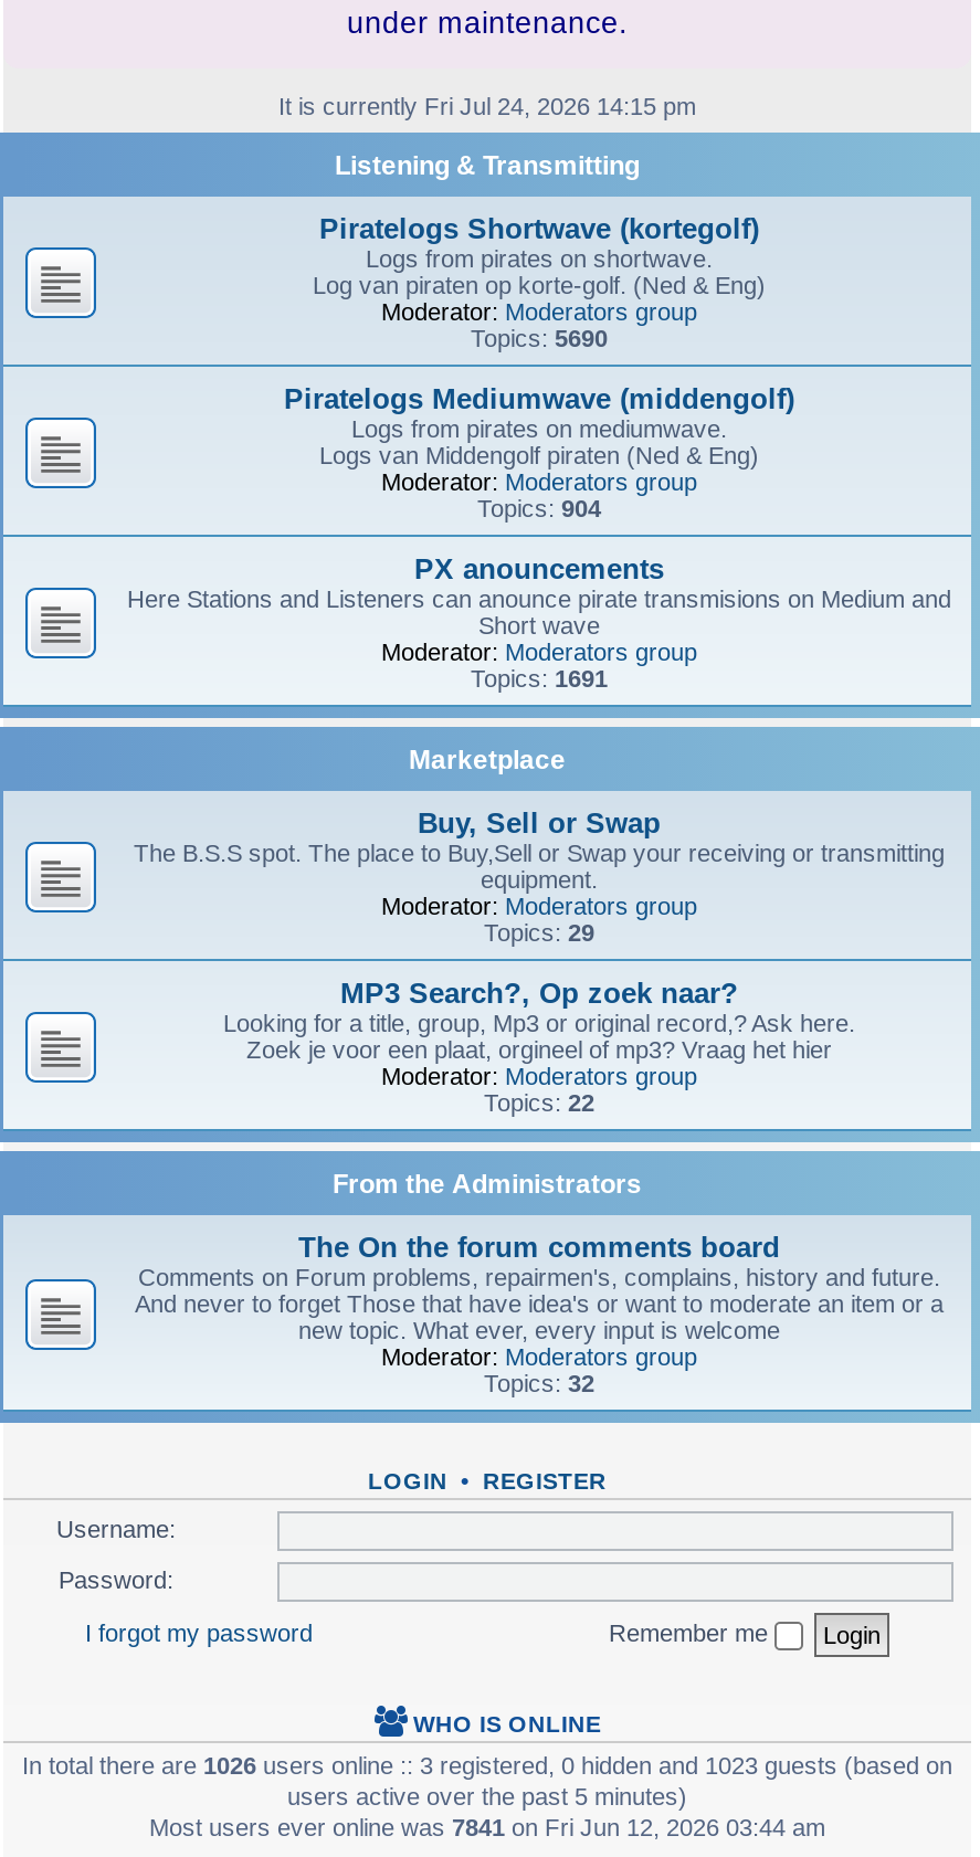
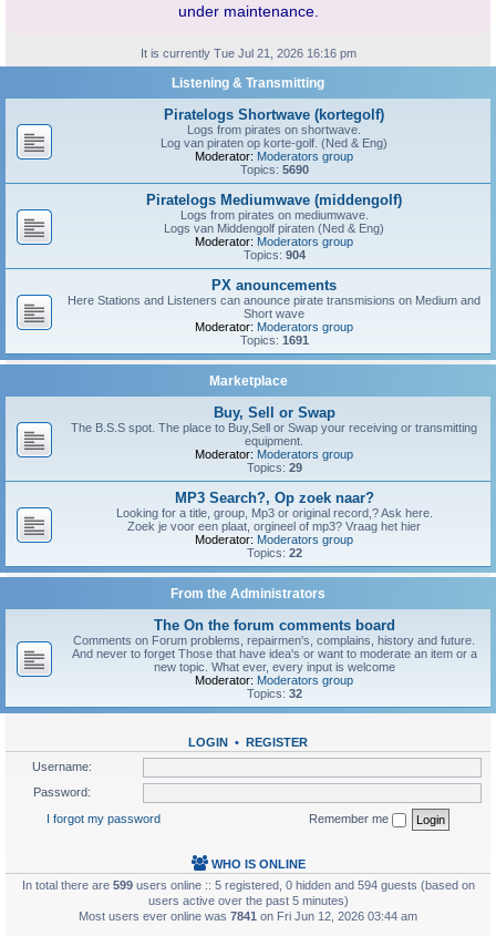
[278,93,696,120] It is currently Fri Jul 24, 2026 14:15 pm -> [140,47,356,60] It is currently Tue Jul 21, 2026 16:16 pm
[22,1751,952,1778] In total there are 1026 users online :: 3 registered, 0 hidden and 1023 guests (based on -> [22,878,474,891] In total there are 599 users online :: 5 registered, 0 hidden and 594 guests (based on

